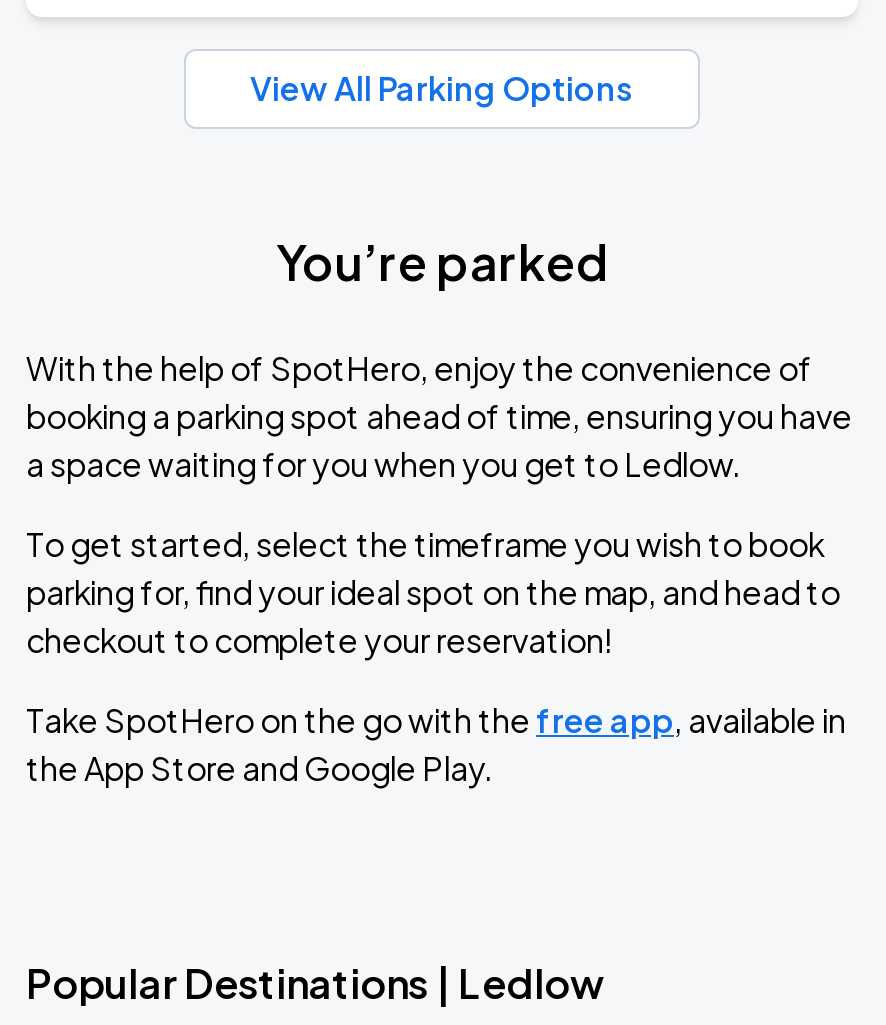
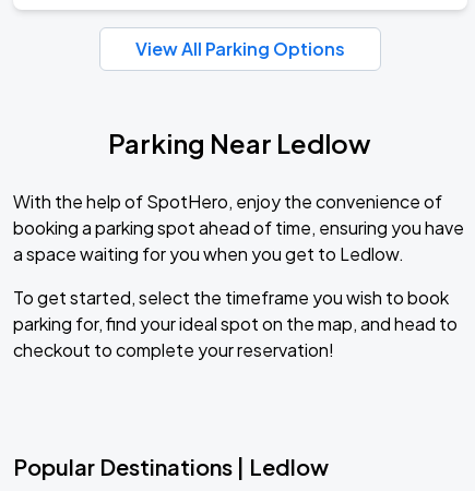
[276,231,608,291] You’re parked -> [109,127,372,159] Parking Near Ledlow
[26,699,846,789] Take SpotHero on the go with the free app, available in | the App Store and Google Play. -> none

